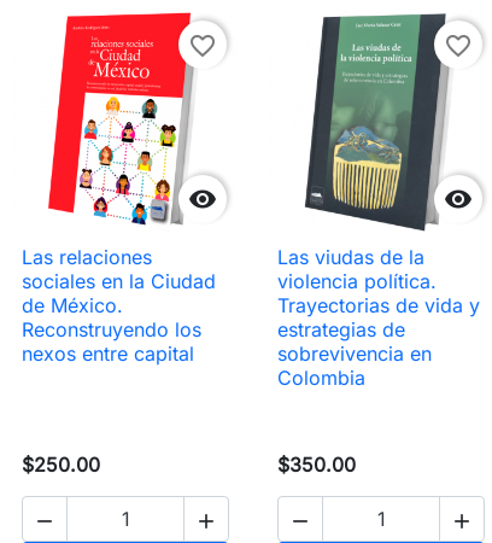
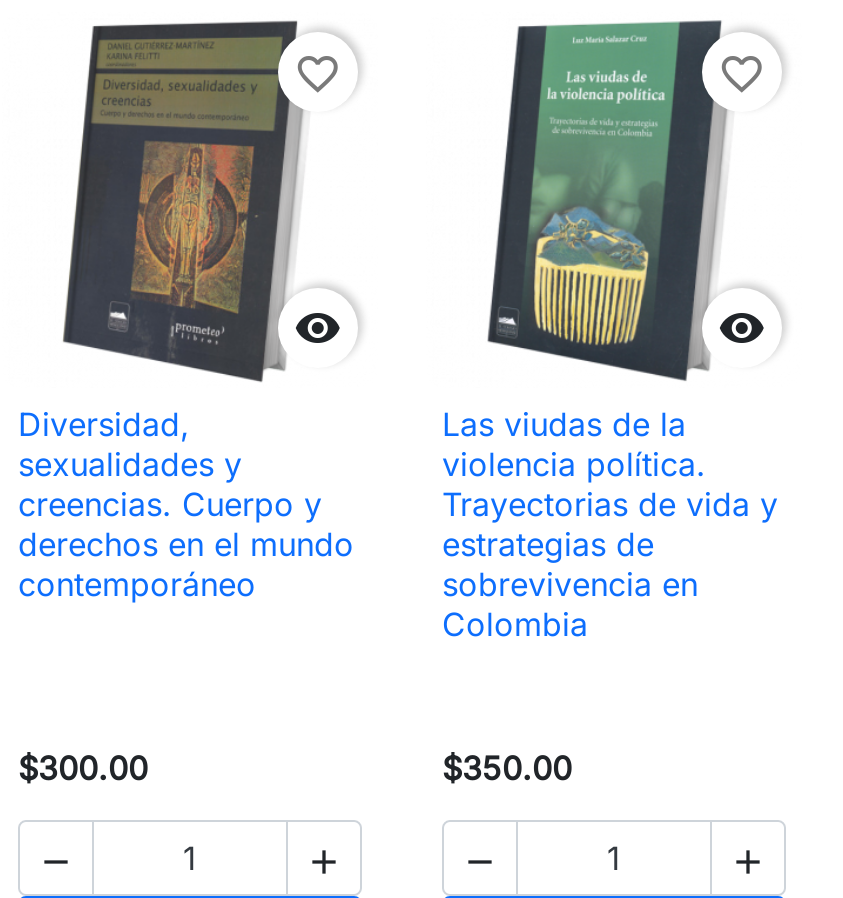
[22,12,216,366] [image] | Las relaciones | sociales en la Ciudad | de México. | Reconstruyendo los | nexos entre capital -> [18,18,354,605] [image] | Diversidad, | sexualidades y | creencias. Cuerpo y | derechos en el mundo | contemporáneo
[22,453,100,477] $250.00 -> [18,749,148,789] $300.00

